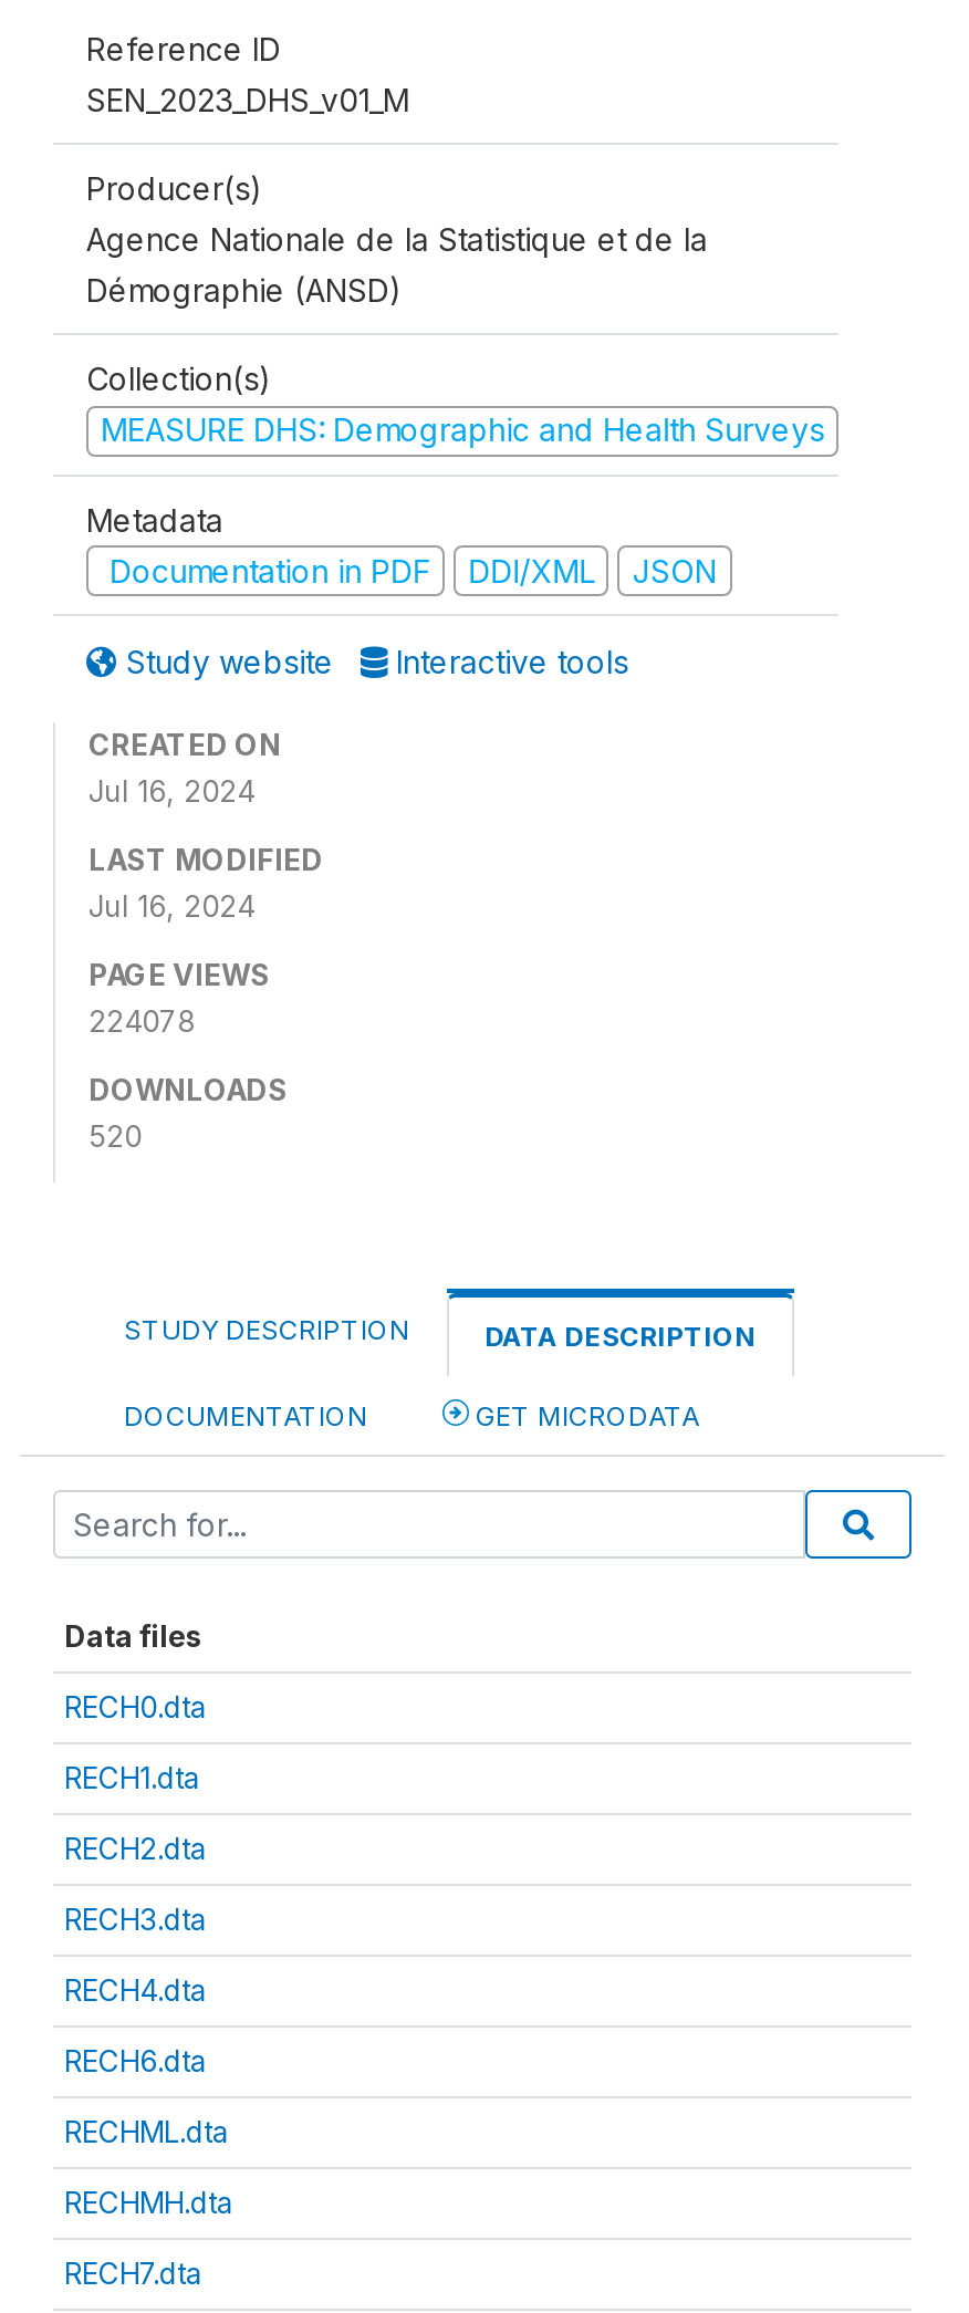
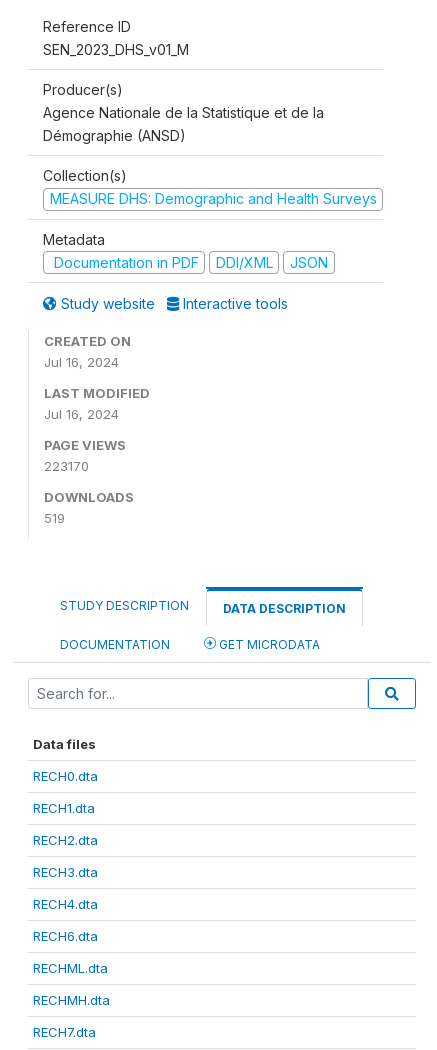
[88,1004,195,1040] 224078 -> [44,458,89,474] 223170
[88,1119,142,1155] 520 -> [44,510,65,526] 519

